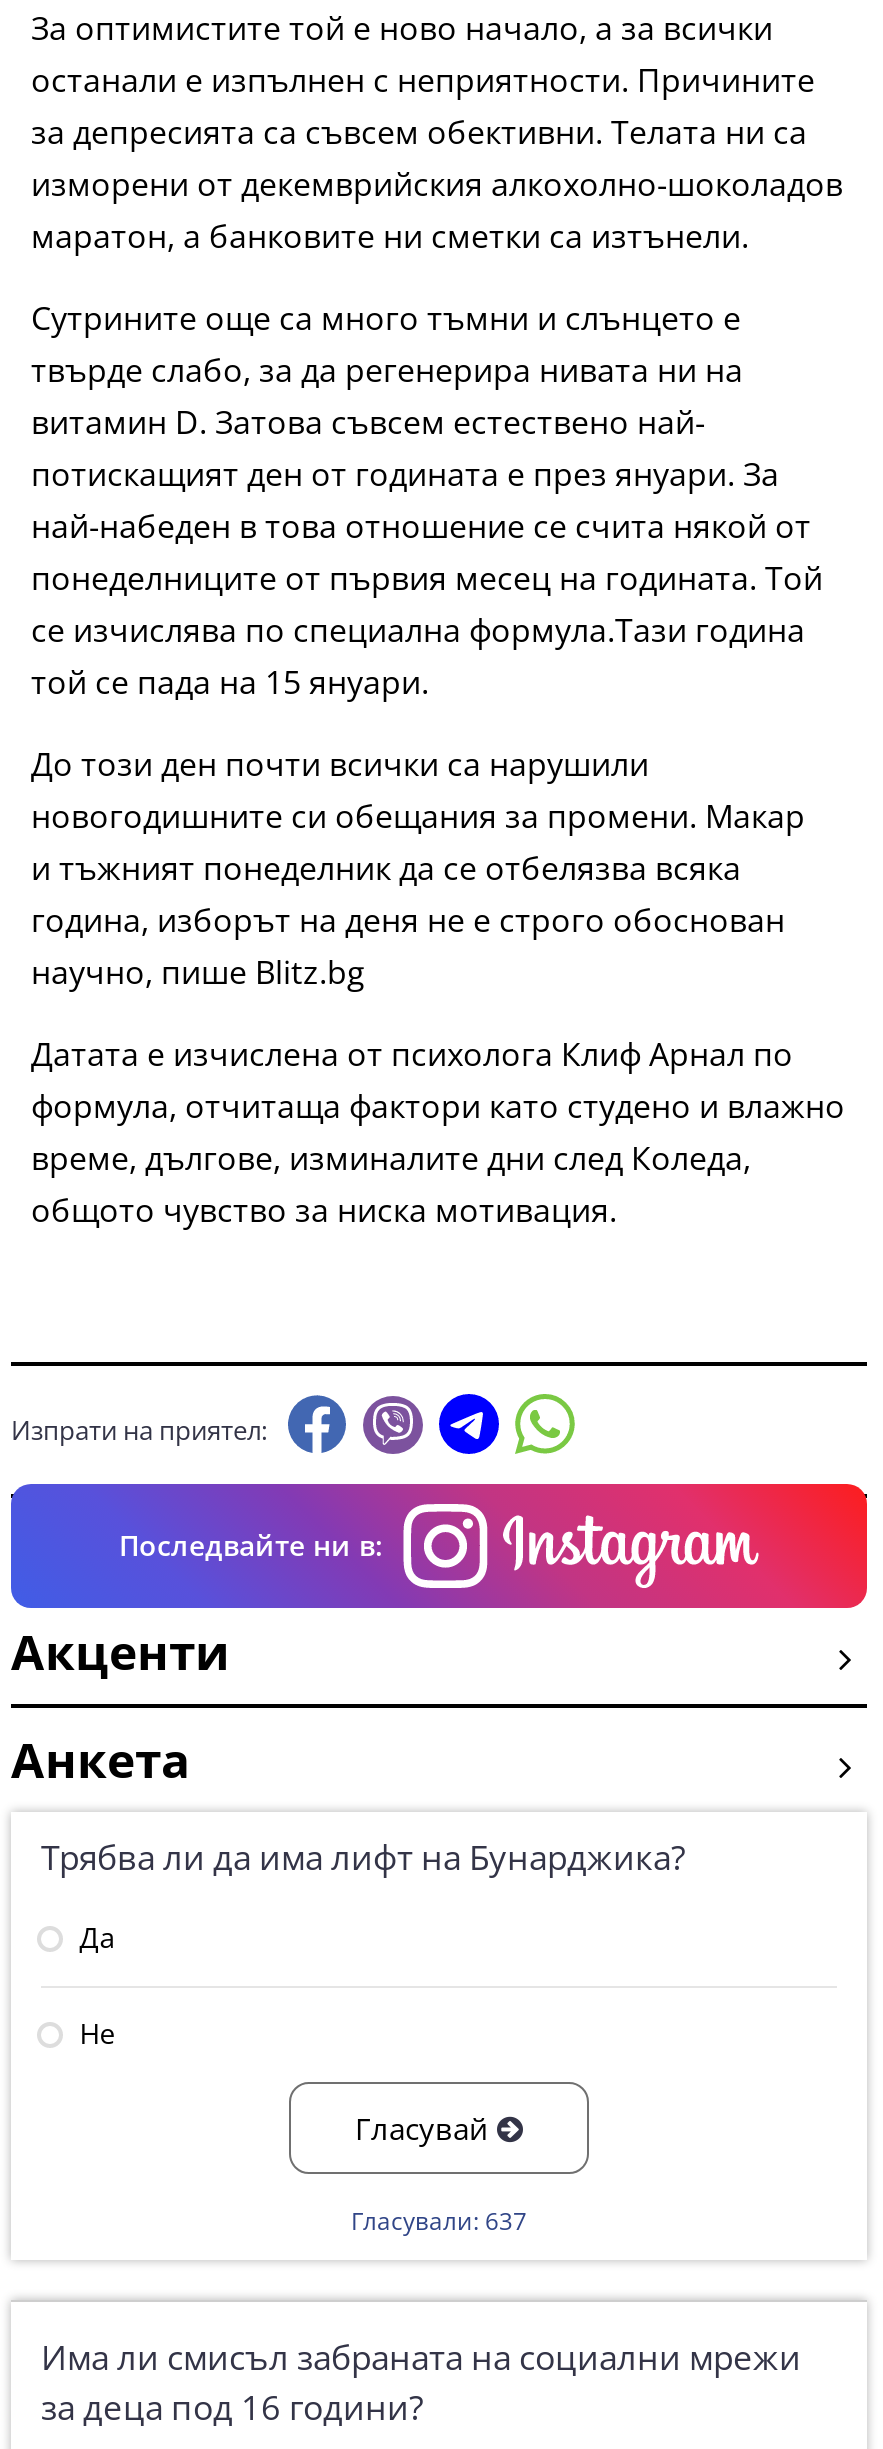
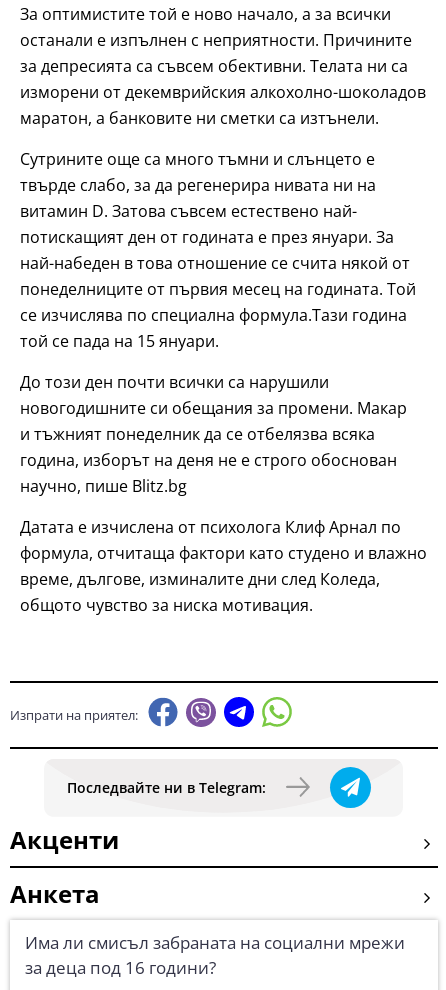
[119,1526,383,1564] Последвайте ни в: -> [67,777,266,796] Последвайте ни в Telegram:
[41,1833,685,2237] Трябва ли да има лифт на Бунарджика? | Да | Не | Гласувай | Гласували: 637 -> none

